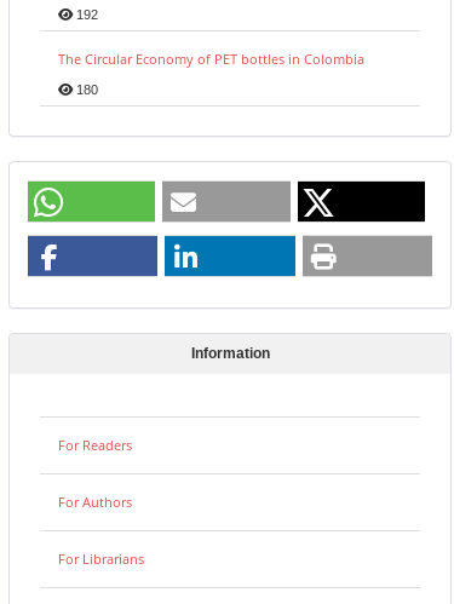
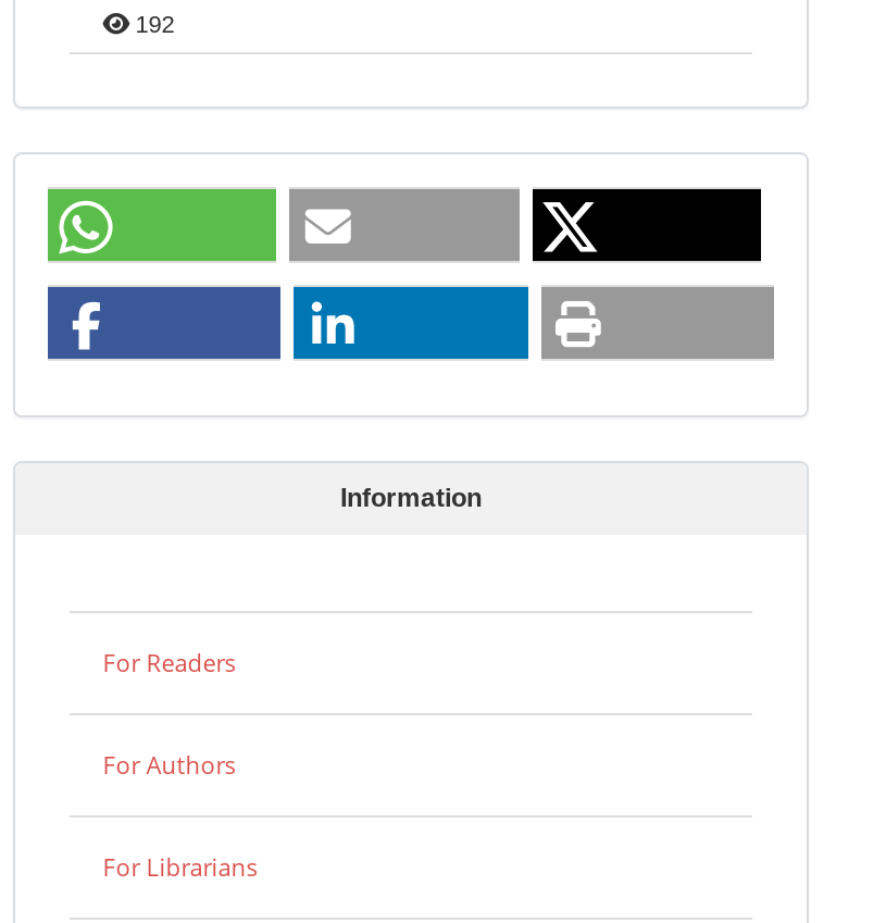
[58,50,365,97] The Circular Economy of PET bottles in Colombia | 180 -> none

